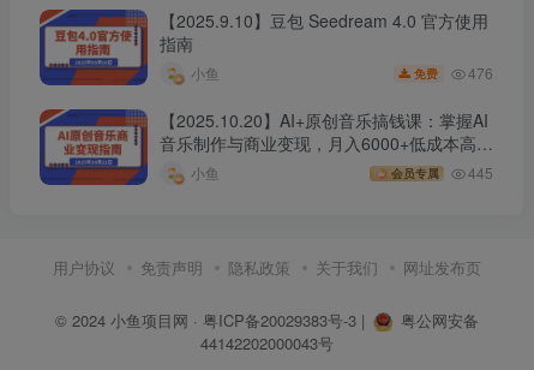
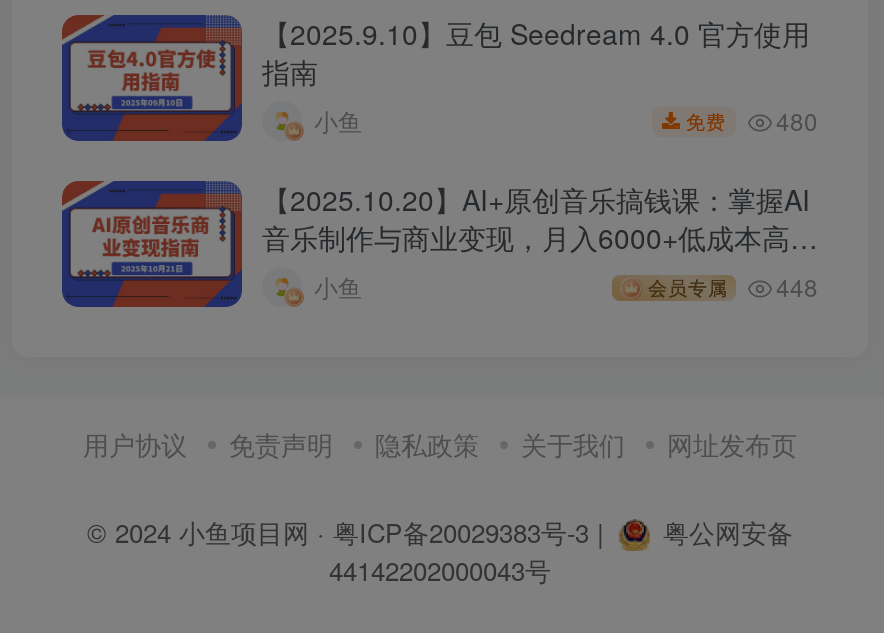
[414,63,493,83] 免费 476 -> [686,103,818,137] 免费 480
[391,163,493,183] 会员专属 445 -> [648,270,818,304] 会员专属 448

